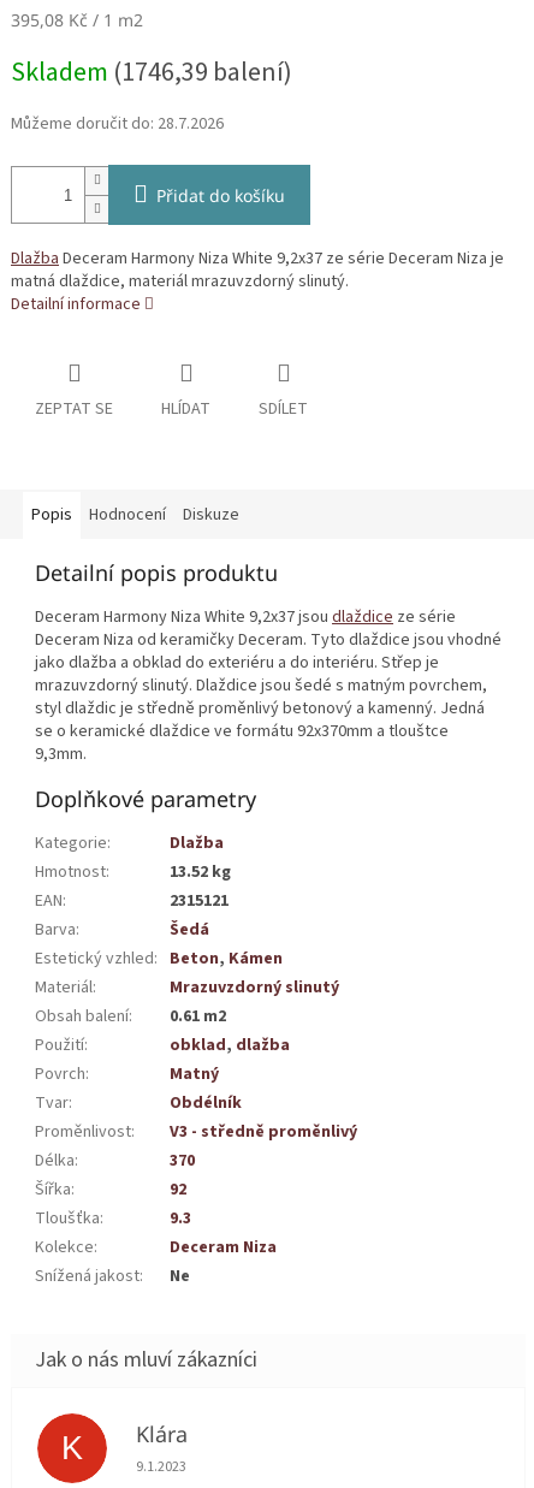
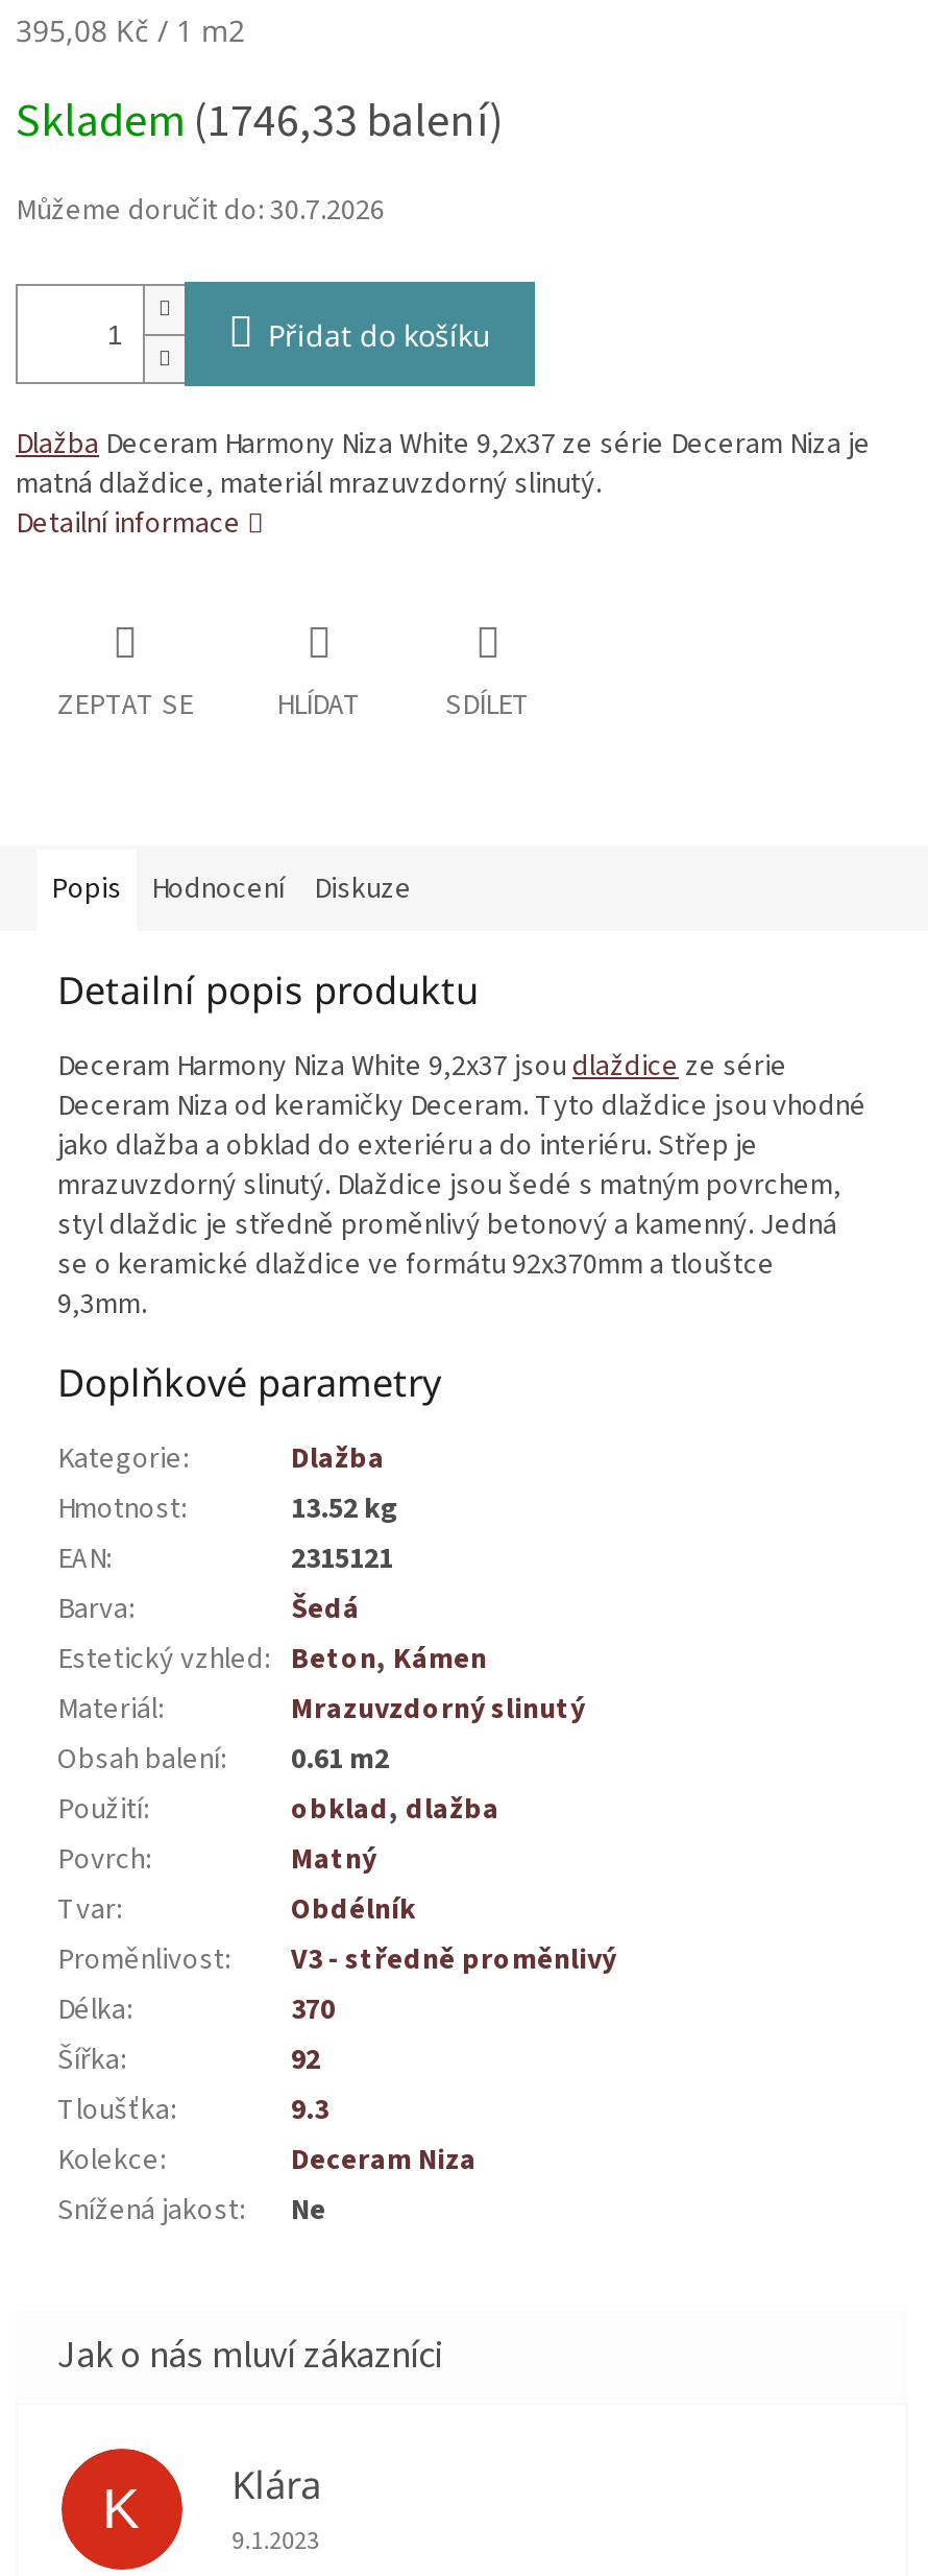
[11,53,292,92] Skladem (1746,39 balení) -> [16,89,504,155] Skladem (1746,33 balení)
[11,112,224,136] Můžeme doručit do: 28.7.2026 -> [16,191,385,233] Můžeme doručit do: 30.7.2026

